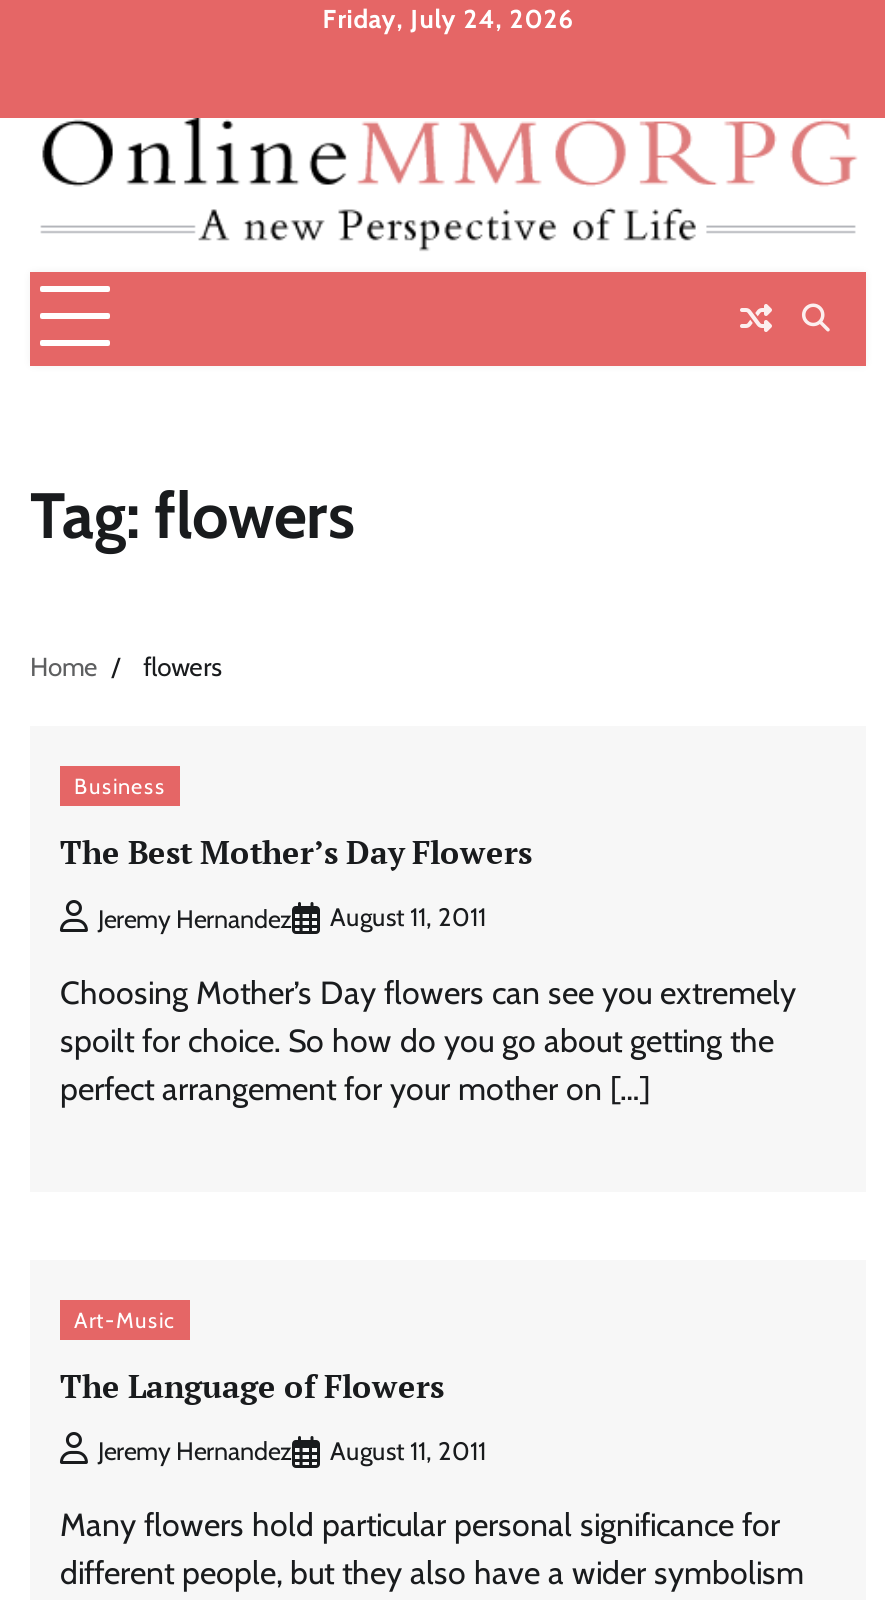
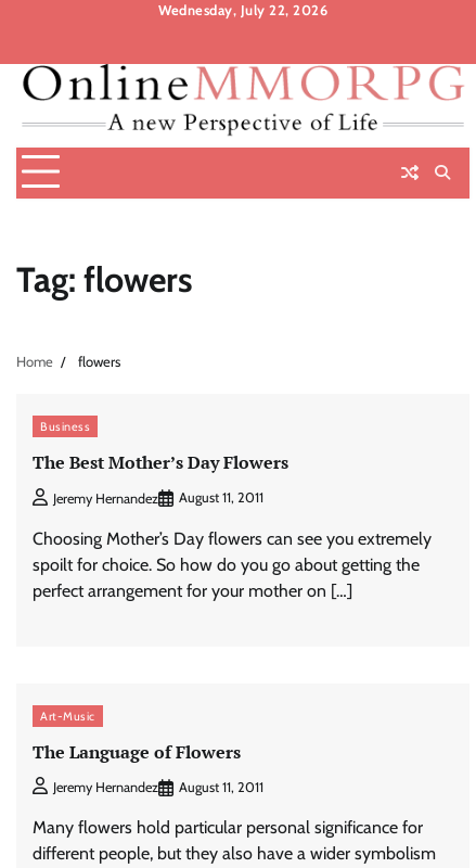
[322,4,574,34] Friday, July 24, 2026 -> [158,2,327,18] Wednesday, July 22, 2026

